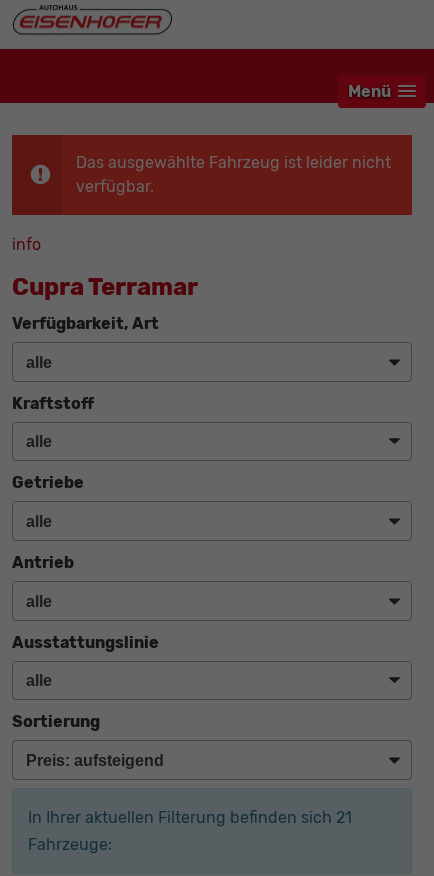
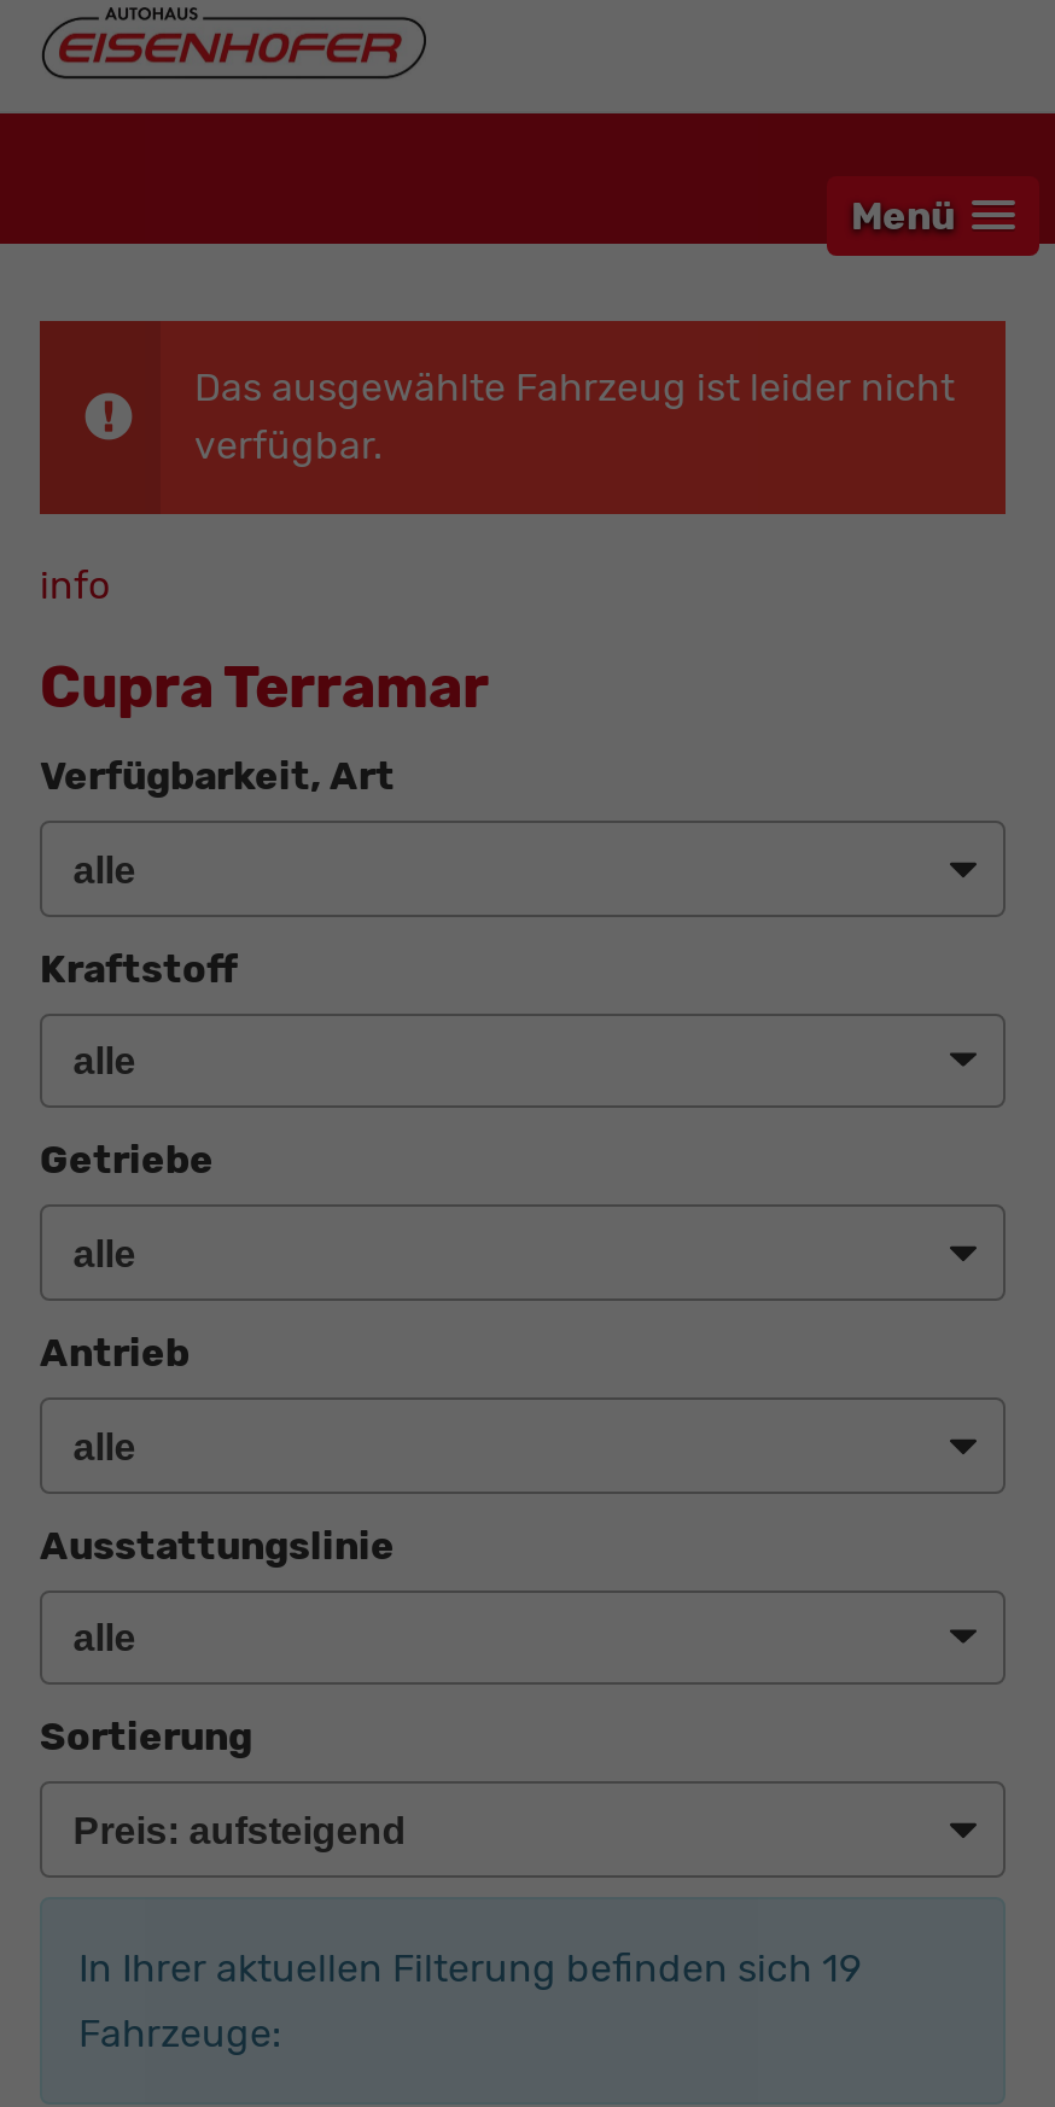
[28,808,352,827] In Ihrer aktuellen Filterung befinden sich 21 -> [78,1945,861,1991] In Ihrer aktuellen Filterung befinden sich 19

